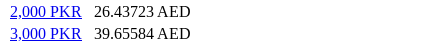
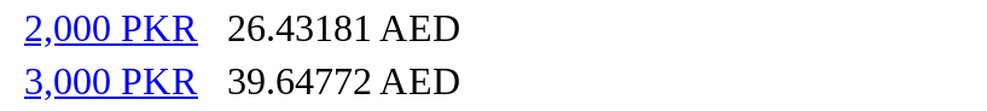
[10,3,191,20] 2,000 PKR 26.43723 AED -> [24,8,461,49] 2,000 PKR 26.43181 AED
[10,25,191,42] 3,000 PKR 39.65584 AED -> [24,62,461,103] 3,000 PKR 39.64772 AED

